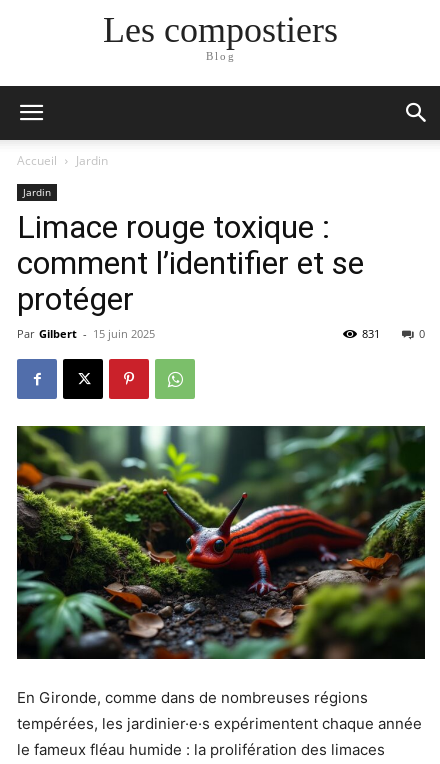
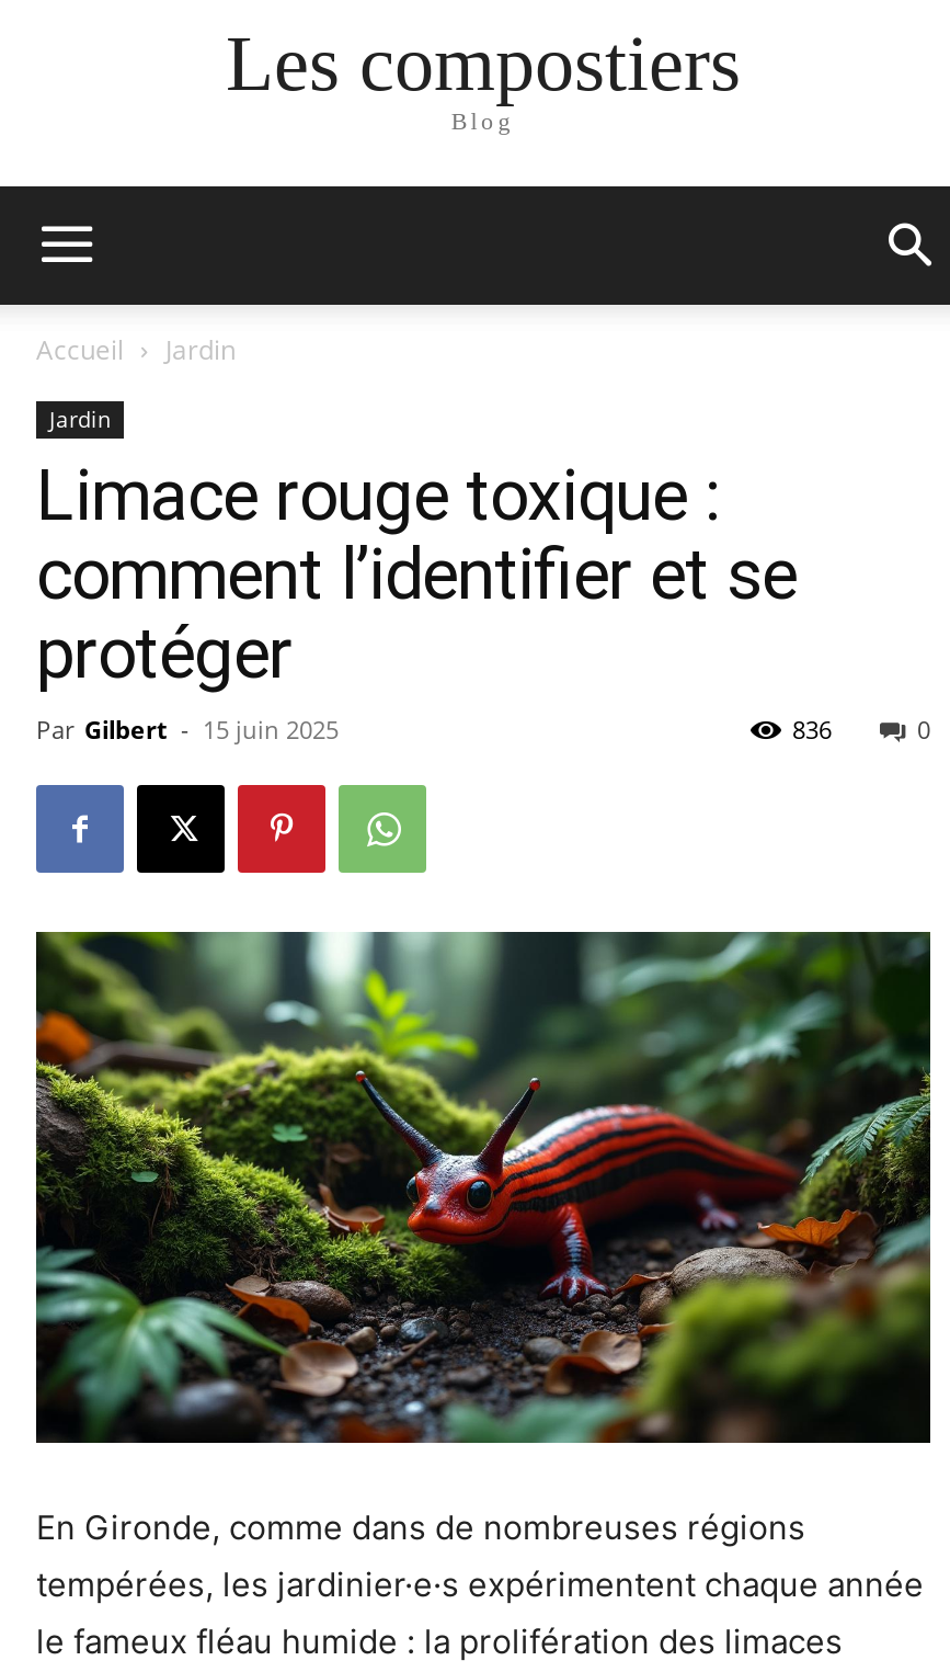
[362,326,380,341] 831 -> [792,713,832,746] 836

